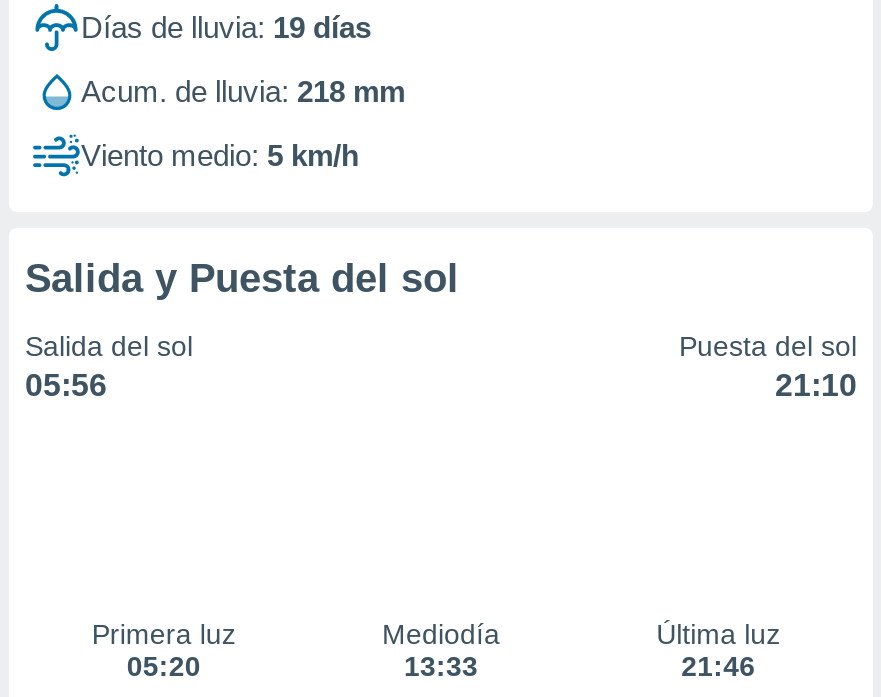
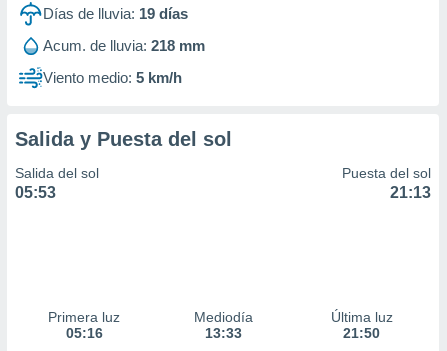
[25,368,107,402] 05:56 -> [15,184,56,201] 05:53
[775,368,857,402] 21:10 -> [390,184,431,201] 21:13
[127,650,201,682] 05:20 -> [66,325,103,341] 05:16
[681,650,755,682] 21:46 -> [343,325,380,341] 21:50

